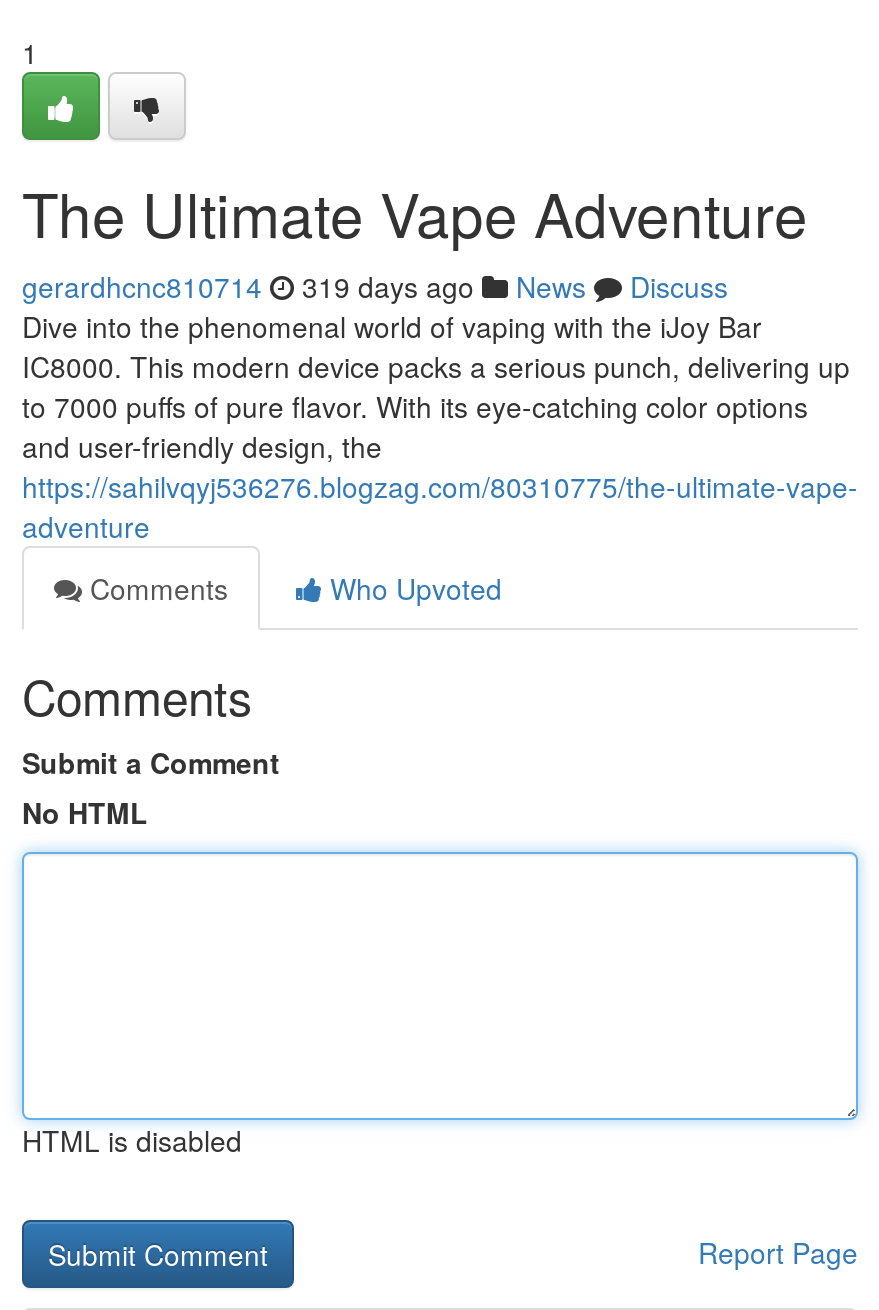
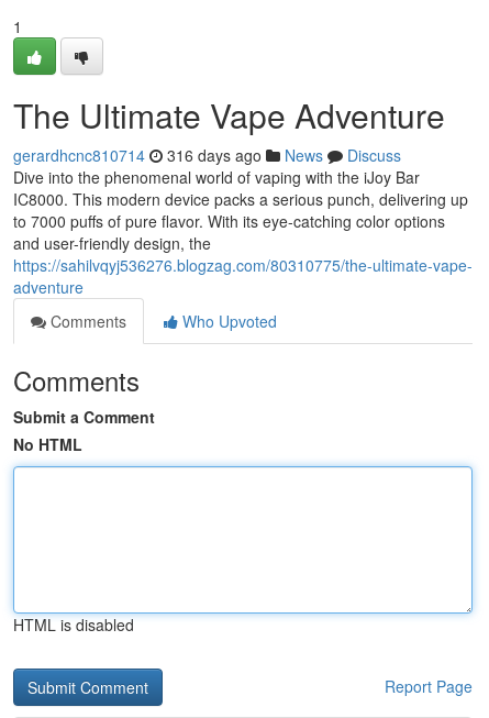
[22,266,728,306] gerardhcnc810714 319 days ago News Discuss -> [13,144,401,166] gerardhcnc810714 316 days ago News Discuss

